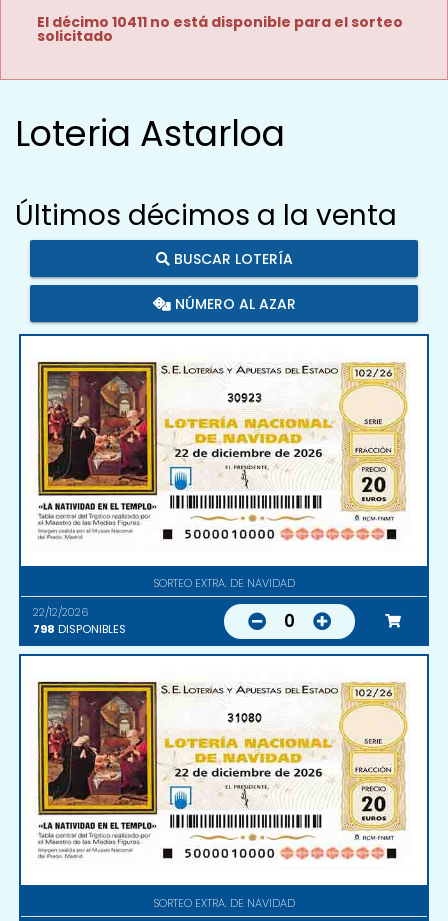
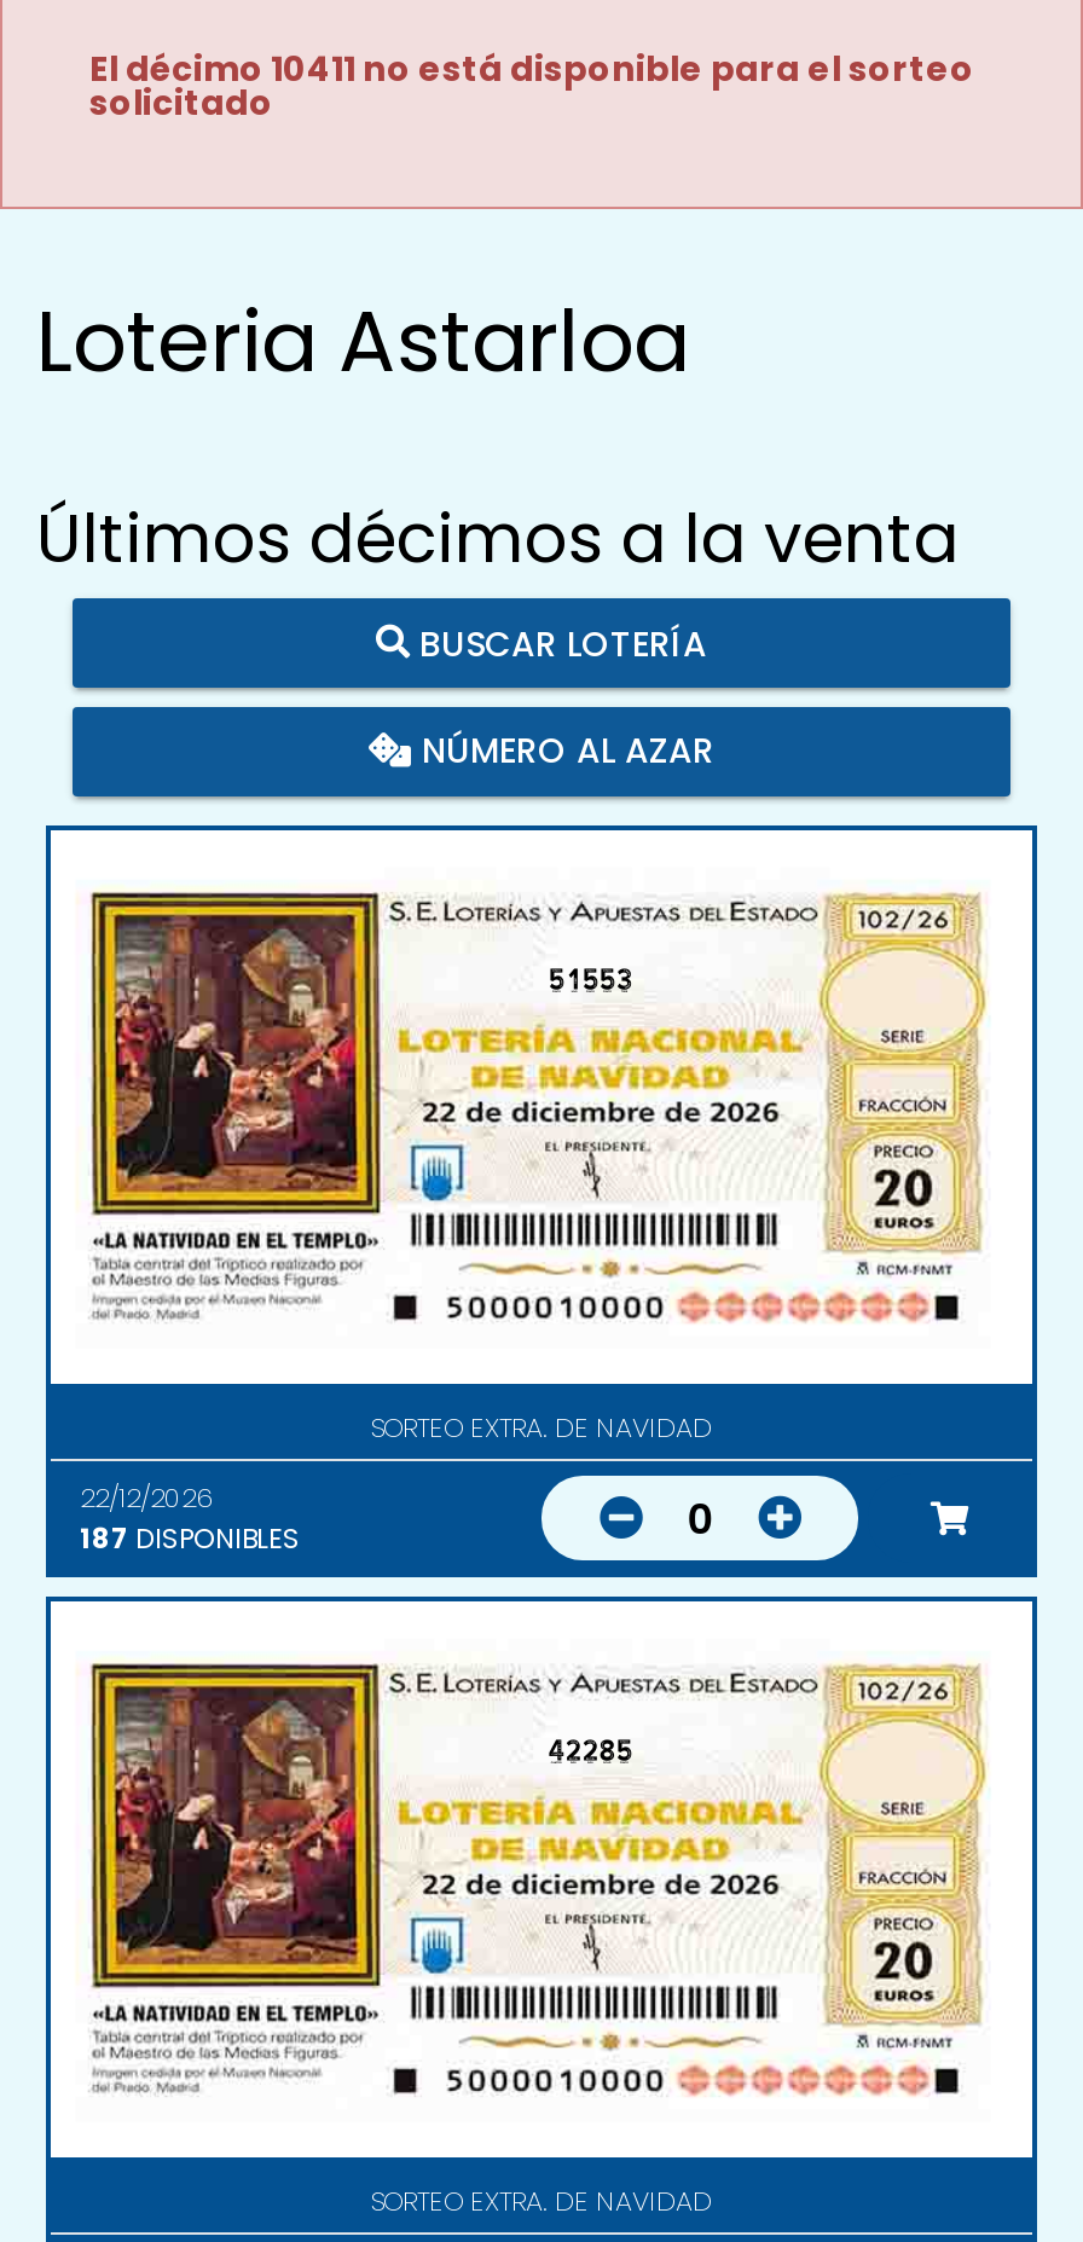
[227,390,262,406] 30923 -> [548,960,633,999] 51553
[33,621,126,637] 798 DISPONIBLES -> [80,1519,300,1557] 187 DISPONIBLES
[227,710,262,726] 31080 -> [548,1733,633,1771] 42285

